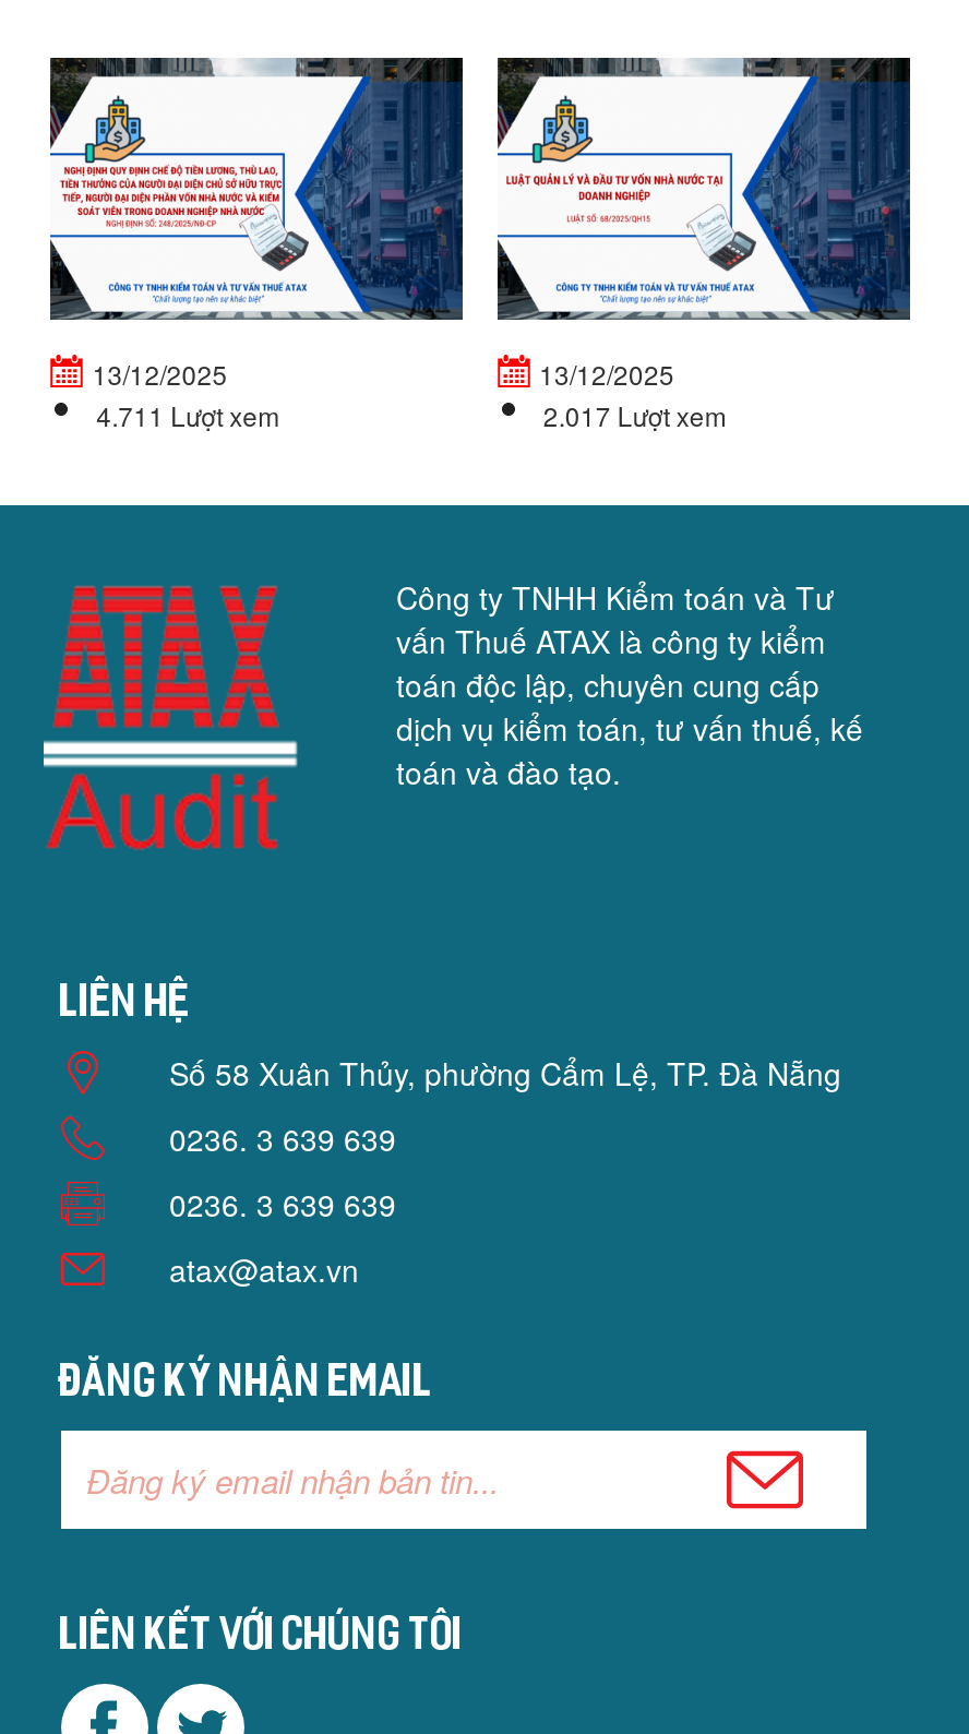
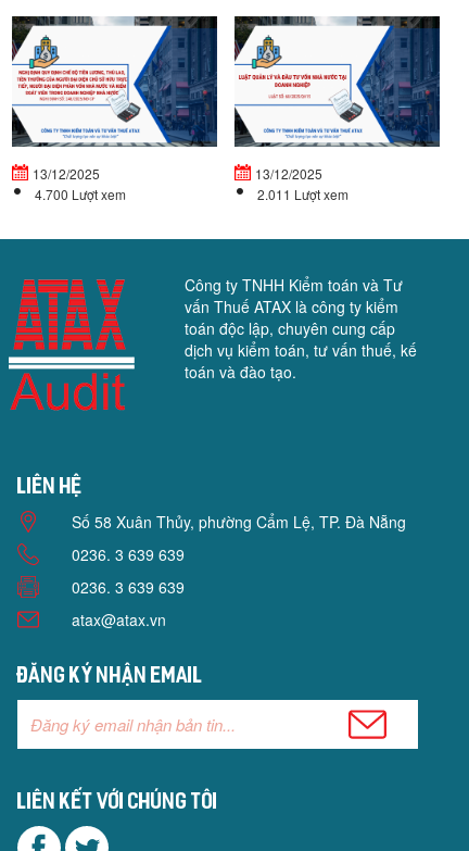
[96,397,280,434] 4.711 Lượt xem -> [35,185,126,204] 4.700 Lượt xem
[543,397,727,434] 2.017 Lượt xem -> [257,185,348,204] 2.011 Lượt xem

